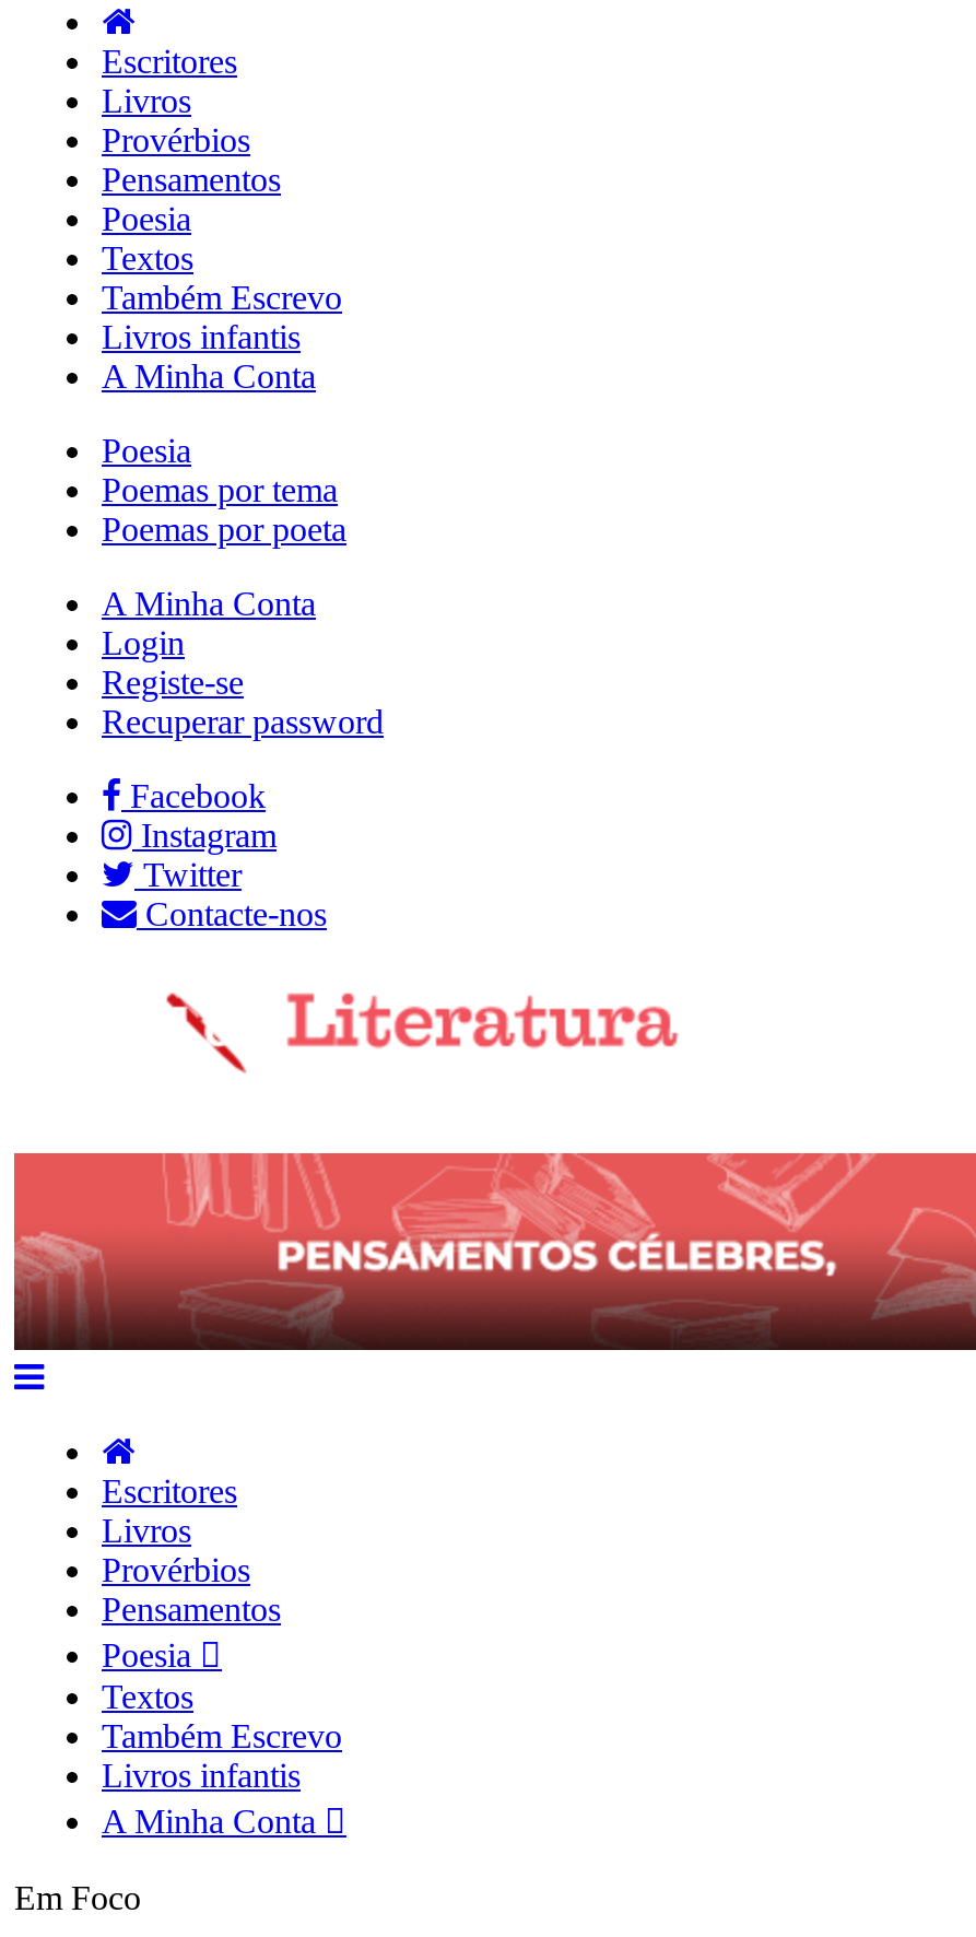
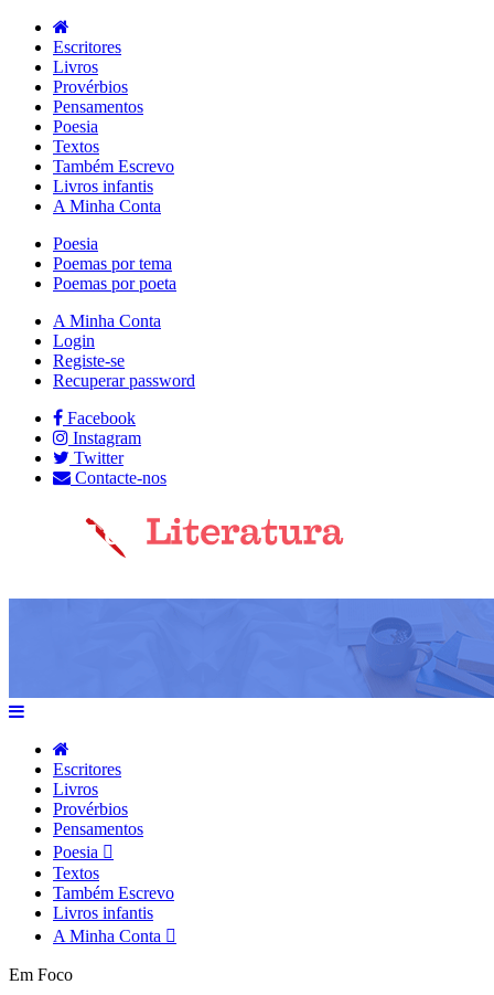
[12,1151,969,1381] [image] -> [8,597,491,706] [image]

